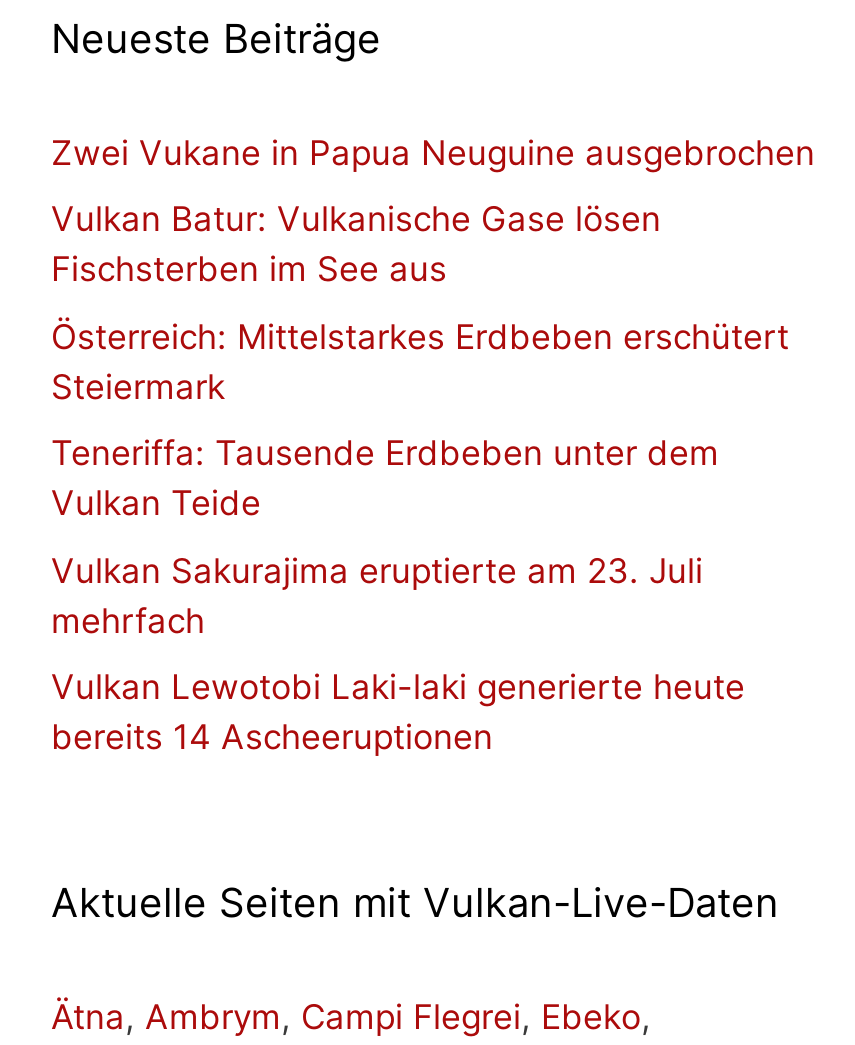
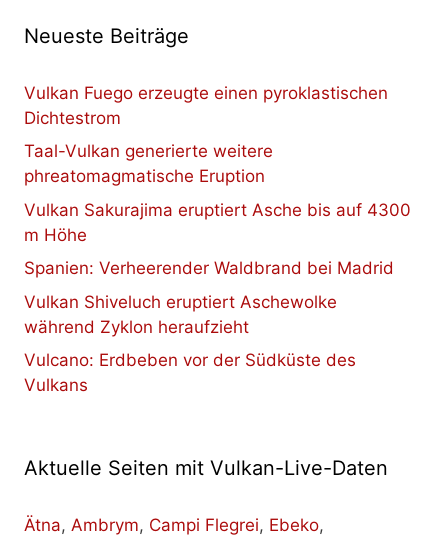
[51,133,815,173] Zwei Vukane in Papua Neuguine ausgebrochen -> [24,83,388,128] Vulkan Fuego erzeugte einen pyroklastischen | Dichtestrom
[51,200,661,290] Vulkan Batur: Vulkanische Gase lösen | Fischsterben im See aus -> [24,141,273,186] Taal-Vulkan generierte weitere | phreatomagmatische Eruption
[51,317,789,407] Österreich: Mittelstarkes Erdbeben erschütert | Steiermark -> [24,200,411,245] Vulkan Sakurajima eruptiert Asche bis auf 4300 | m Höhe
[51,434,719,524] Teneriffa: Tausende Erdbeben unter dem | Vulkan Teide -> [24,258,394,278] Spanien: Verheerender Waldbrand bei Madrid
[51,551,703,641] Vulkan Sakurajima eruptierte am 23. Juli | mehrfach -> [24,292,337,337] Vulkan Shiveluch eruptiert Aschewolke | während Zyklon heraufzieht
[51,668,745,758] Vulkan Lewotobi Laki-laki generierte heute | bereits 14 Ascheeruptionen -> [24,350,356,395] Vulcano: Erdbeben vor der Südküste des | Vulkans

